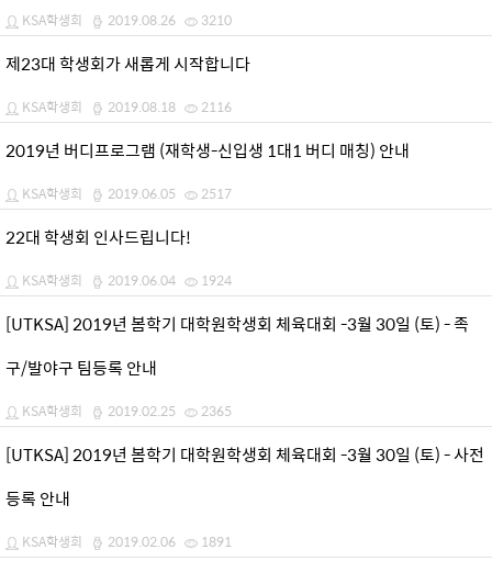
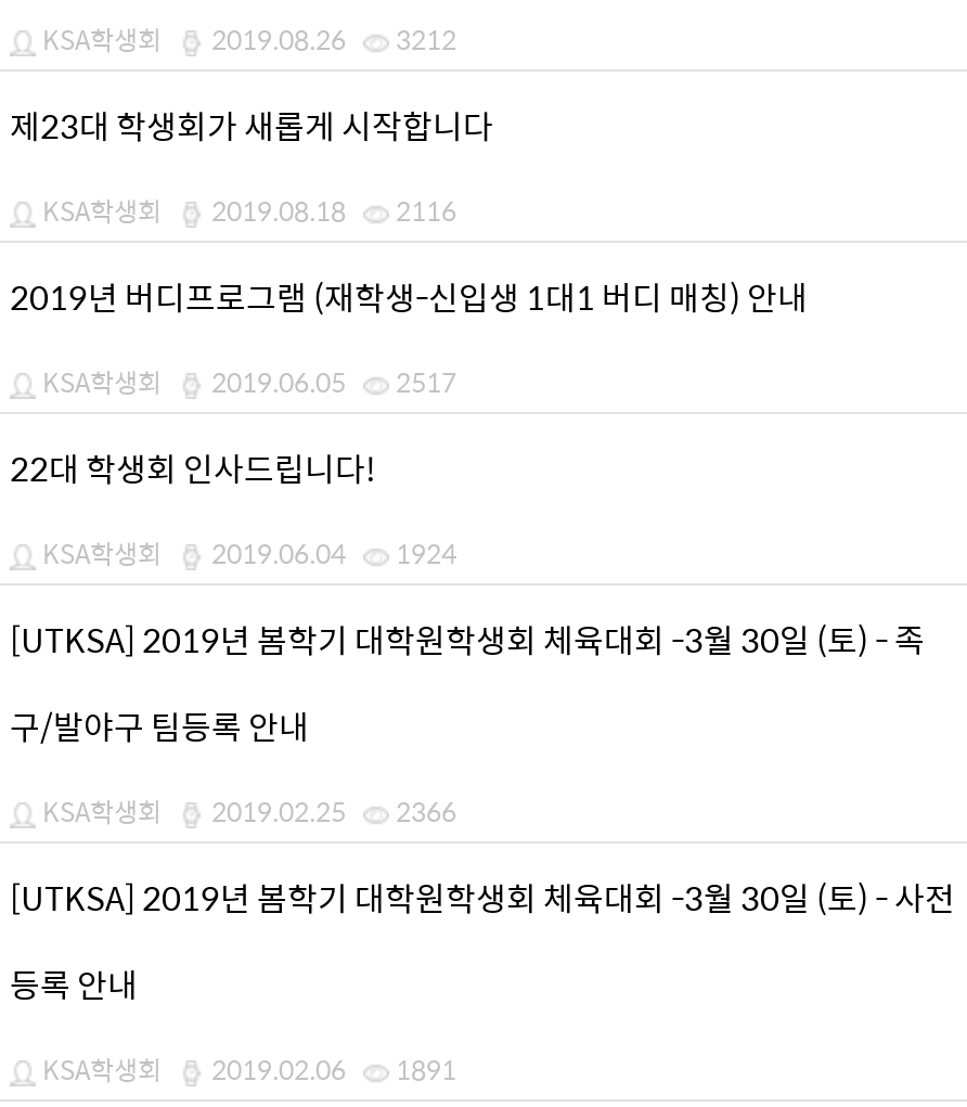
[19,10,232,30] KSA학생회 2019.08.26 3210 -> [36,19,456,58] KSA학생회 2019.08.26 3212
[19,401,232,420] KSA학생회 2019.02.25 2365 -> [36,791,456,830] KSA학생회 2019.02.25 2366

